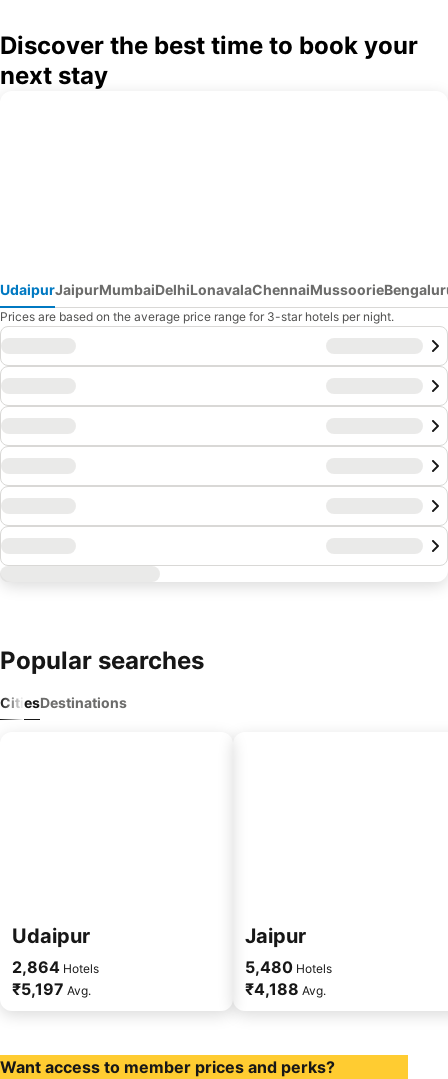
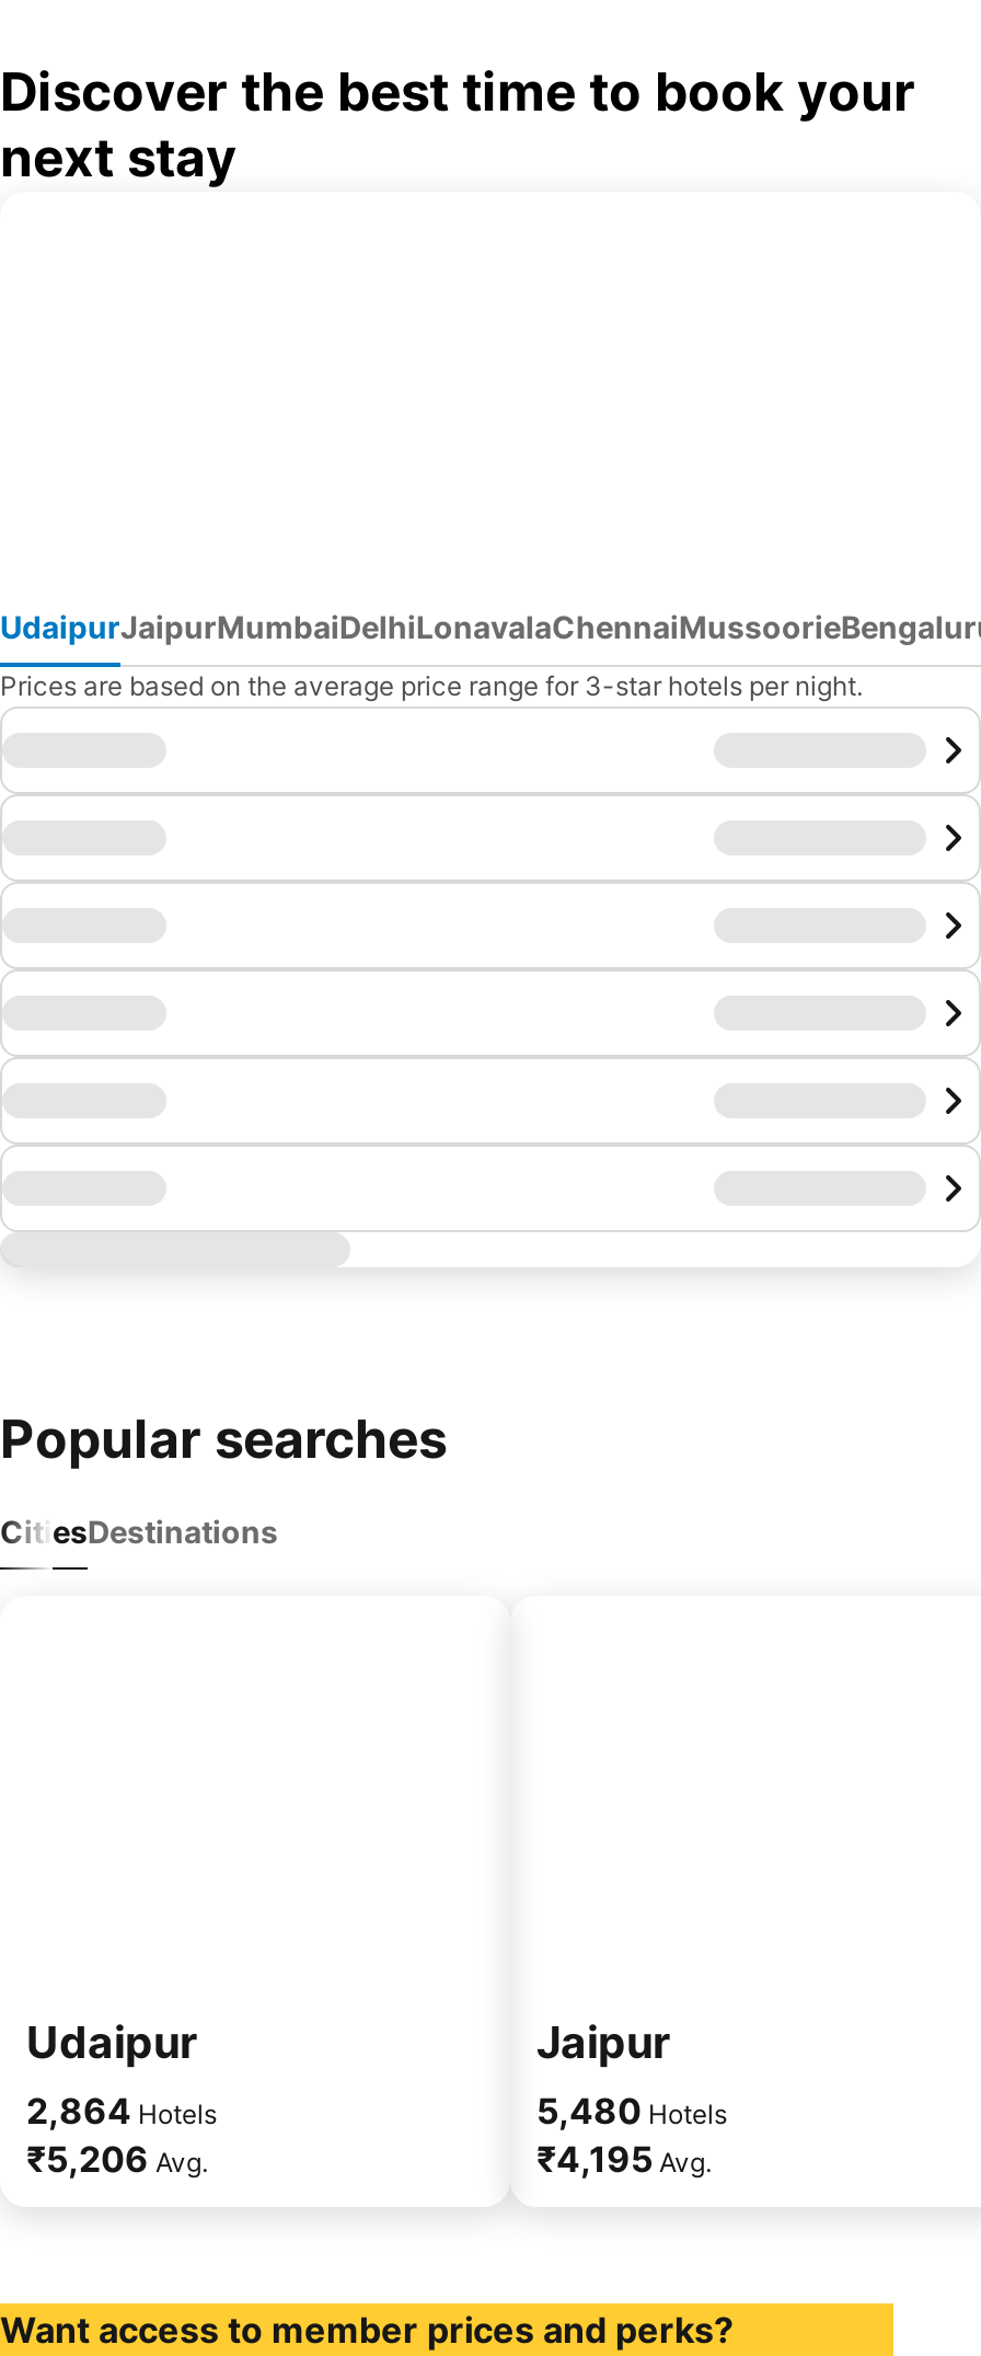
[12,979,91,999] ₹5,197 Avg. -> [26,2137,208,2181] ₹5,206 Avg.
[245,979,326,999] ₹4,188 Avg. -> [536,2137,712,2181] ₹4,195 Avg.

